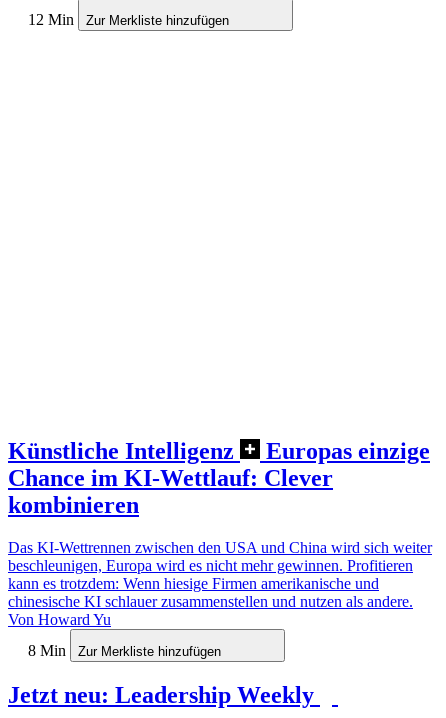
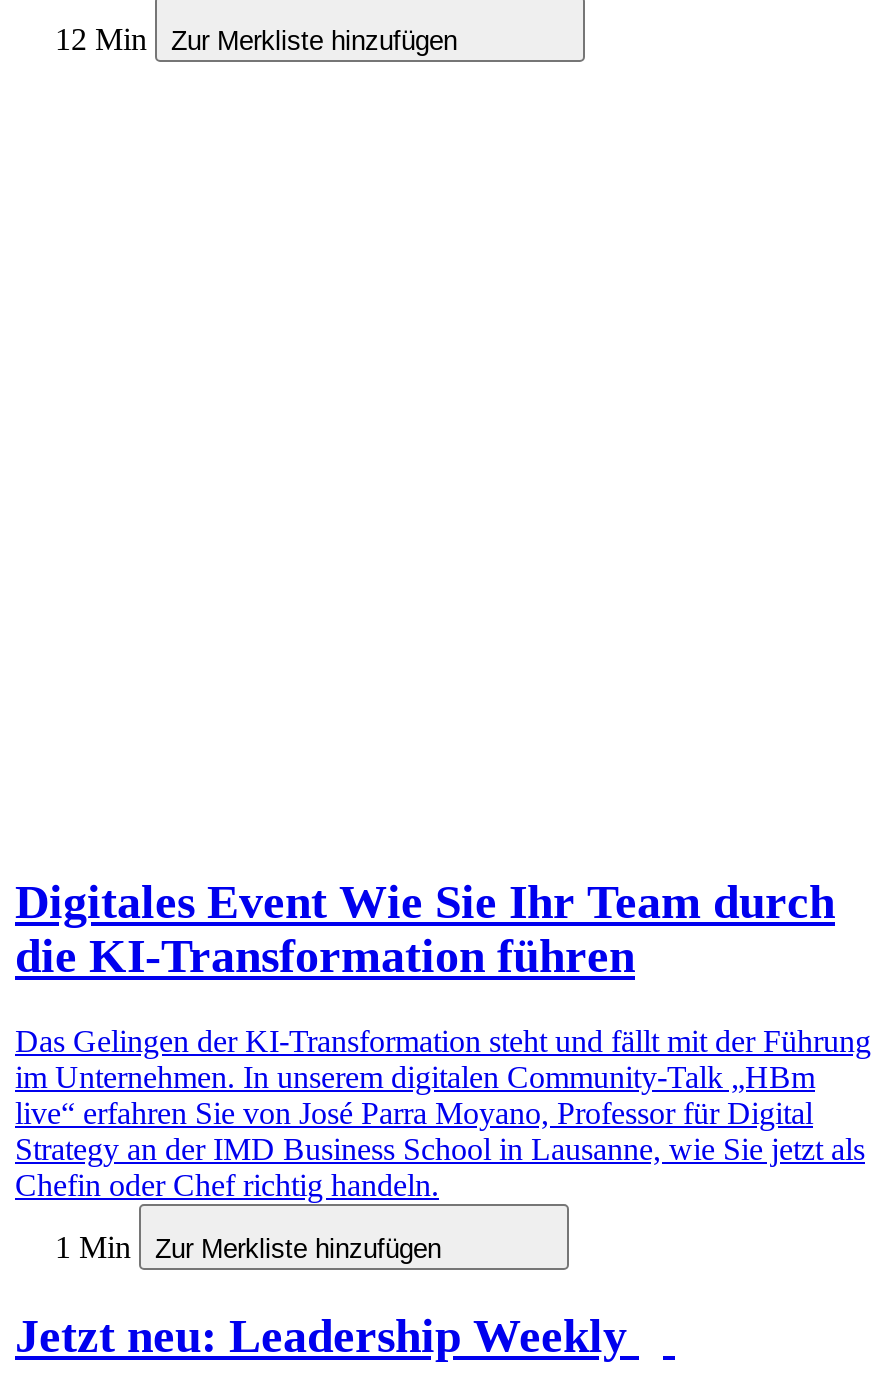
[8,438,430,518] Künstliche Intelligenz | Europas einzige | Chance im KI-Wettlauf: Clever | kombinieren -> [15,877,835,983] Digitales Event Wie Sie Ihr Team durch | die KI-Transformation führen
[8,539,432,628] Das KI-Wettrennen zwischen den USA und China wird sich weiter | beschleunigen, Europa wird es nicht mehr gewinnen. Profitieren | kann es trotzdem: Wenn hiesige Firmen amerikanische und | chinesische KI schlauer zusammenstellen und nutzen als andere. | Von Howard Yu -> [15,1024,871,1202] Das Gelingen der KI-Transformation steht und fällt mit der Führung | im Unternehmen. In unserem digitalen Community-Talk „HBm | live“ erfahren Sie von José Parra Moyano, Professor für Digital | Strategy an der IMD Business School in Lausanne, wie Sie jetzt als | Chefin oder Chef richtig handeln.
[28,642,221,659] 8 Min Zur Merkliste hinzufügen -> [55,1230,441,1264] 1 Min Zur Merkliste hinzufügen

